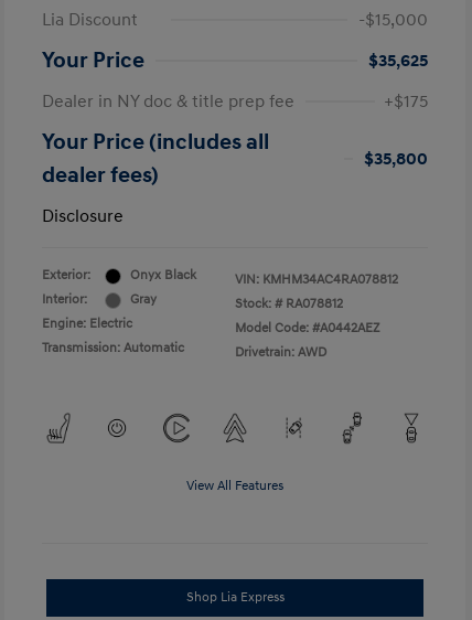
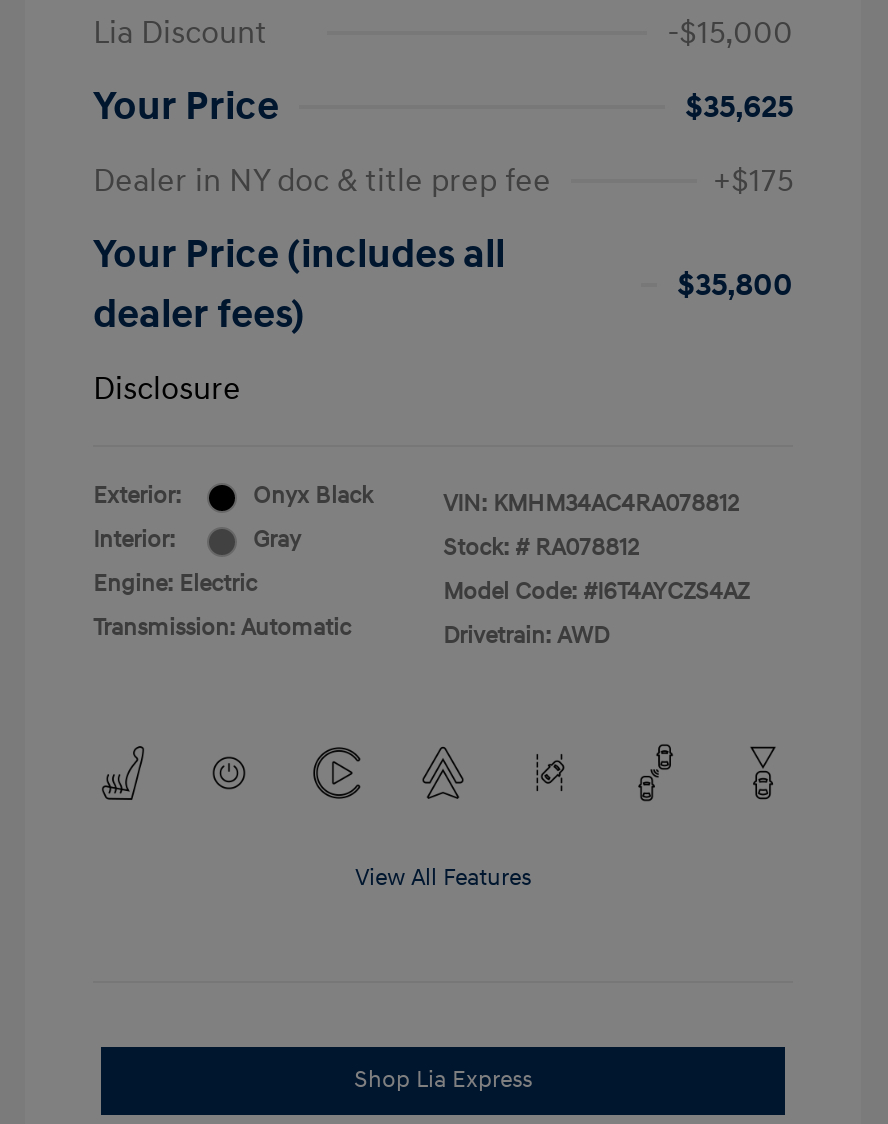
[235,320,379,337] Model Code: #A0442AEZ -> [443,577,749,607] Model Code: #I6T4AYCZS4AZ

